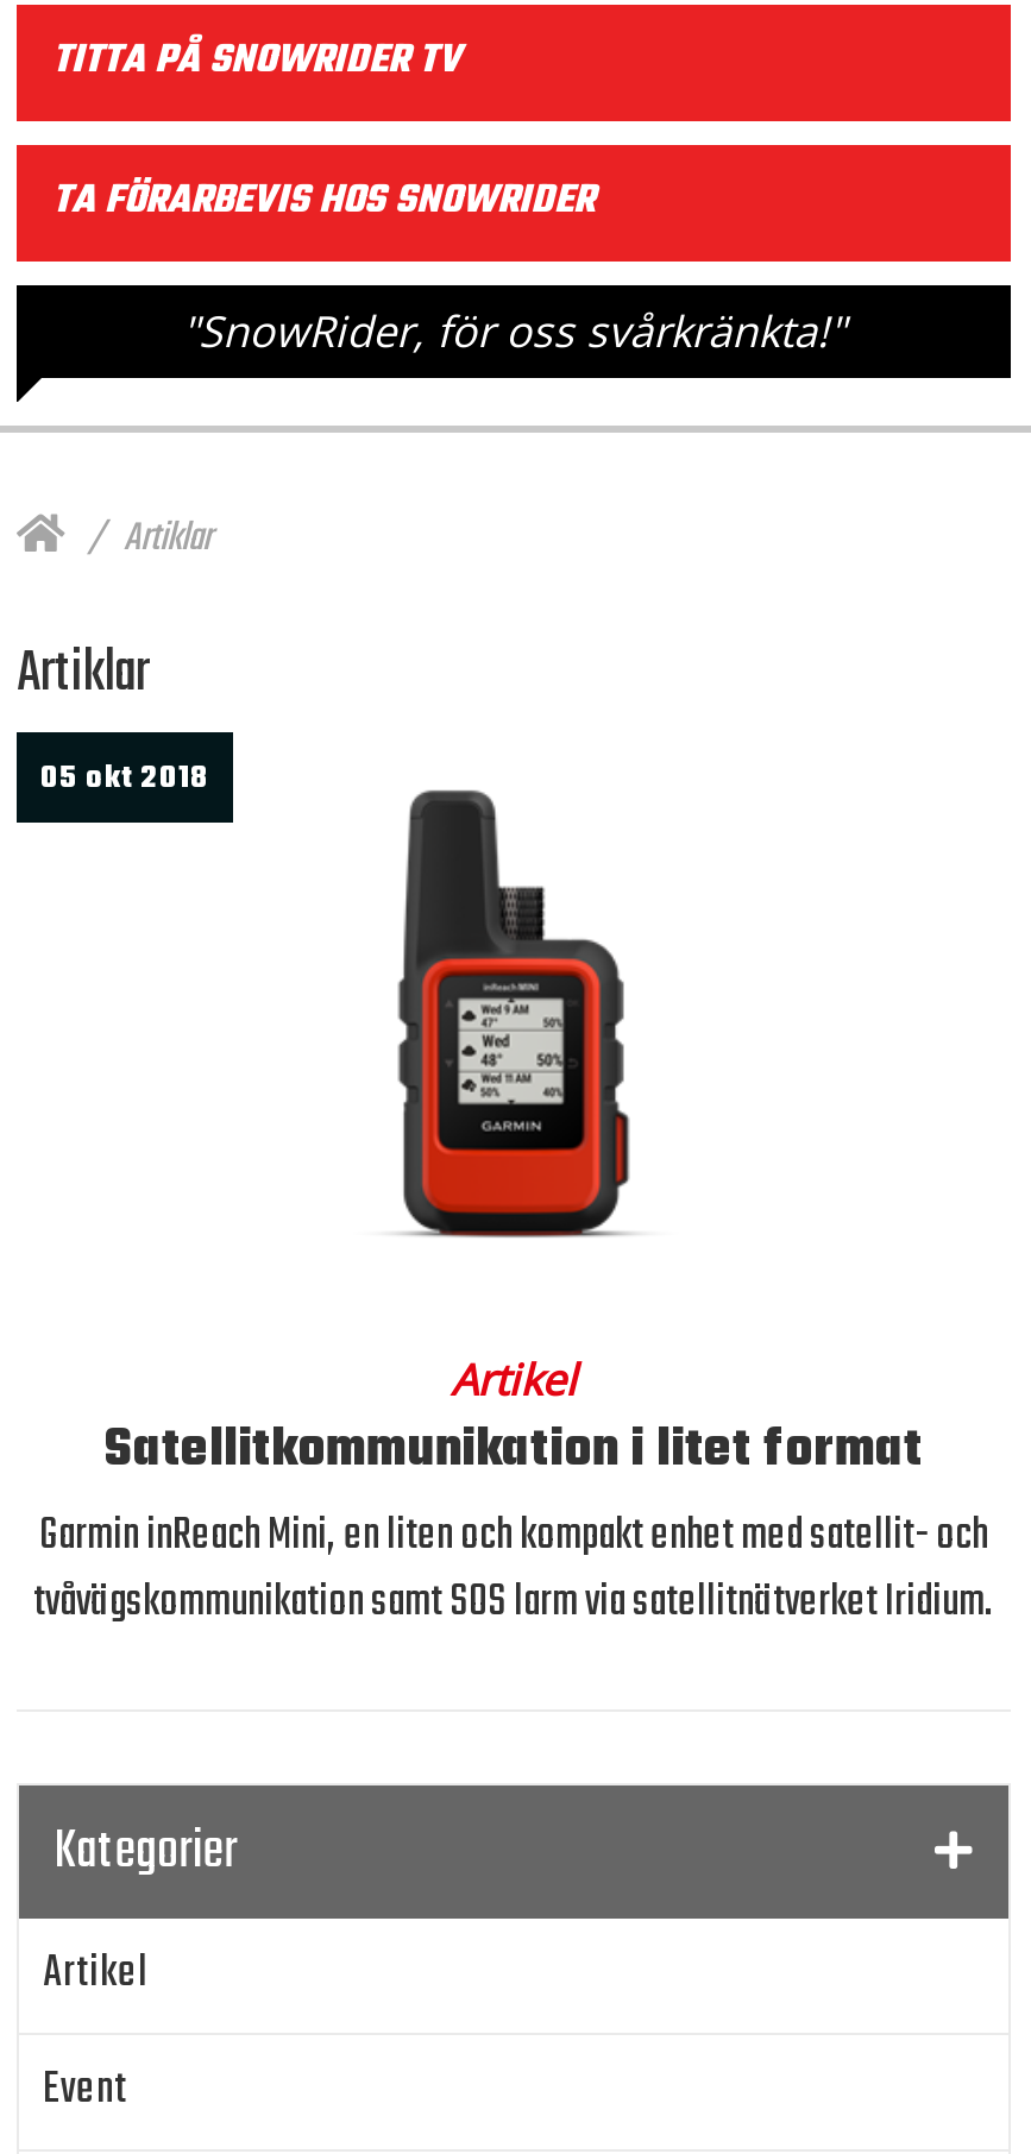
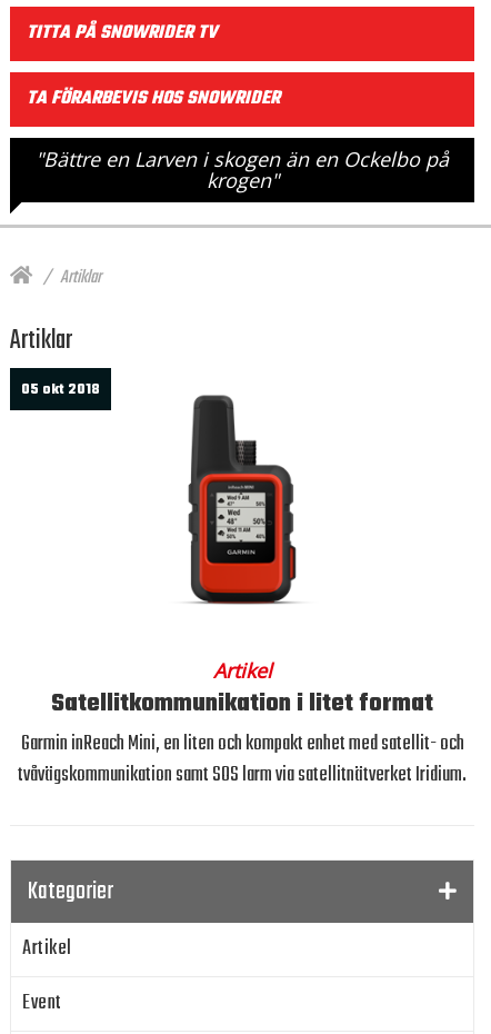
[182,303,845,360] "SnowRider, för oss svårkränkta!" -> [36,146,449,194] "Bättre en Larven i skogen än en Ockelbo på | krogen"

